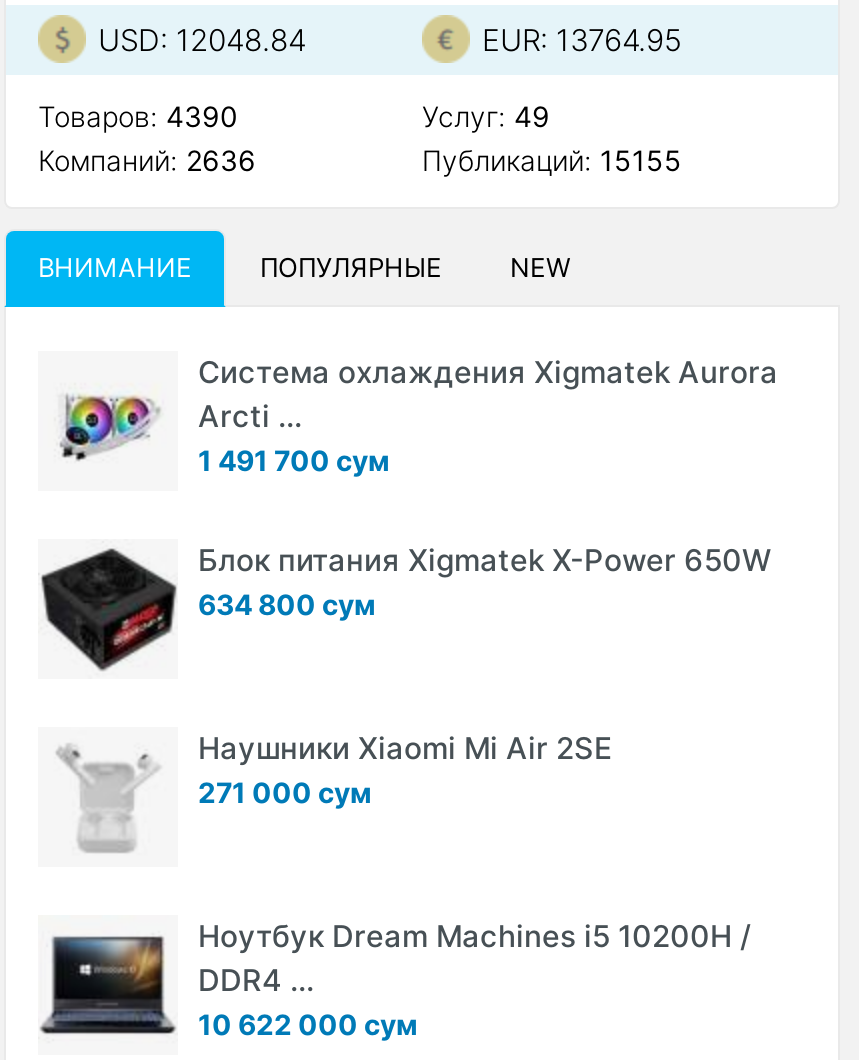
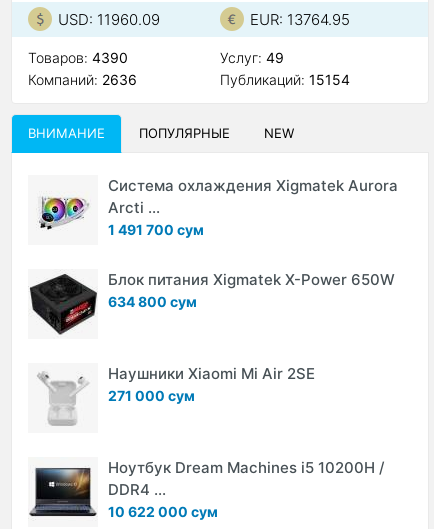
[98,21,306,59] USD: 12048.84 -> [58,10,160,29] USD: 11960.09
[422,143,682,177] Публикаций: 15155 -> [220,71,350,88] Публикаций: 15154

